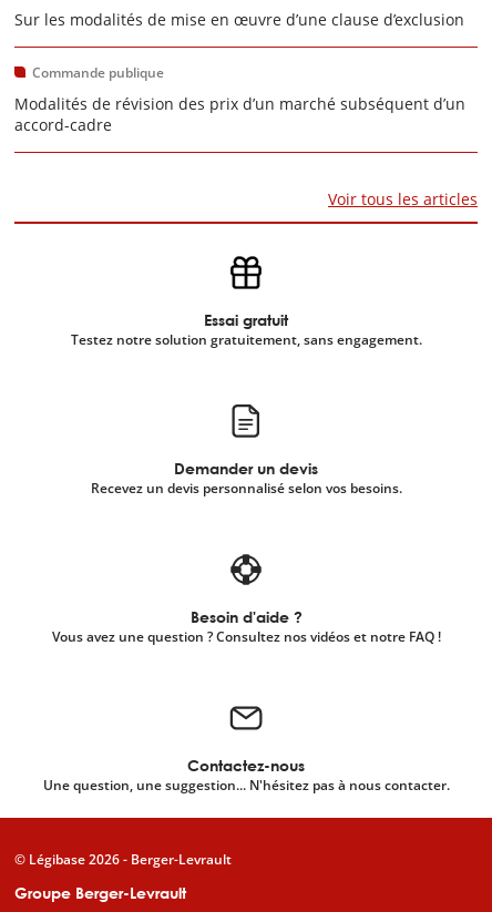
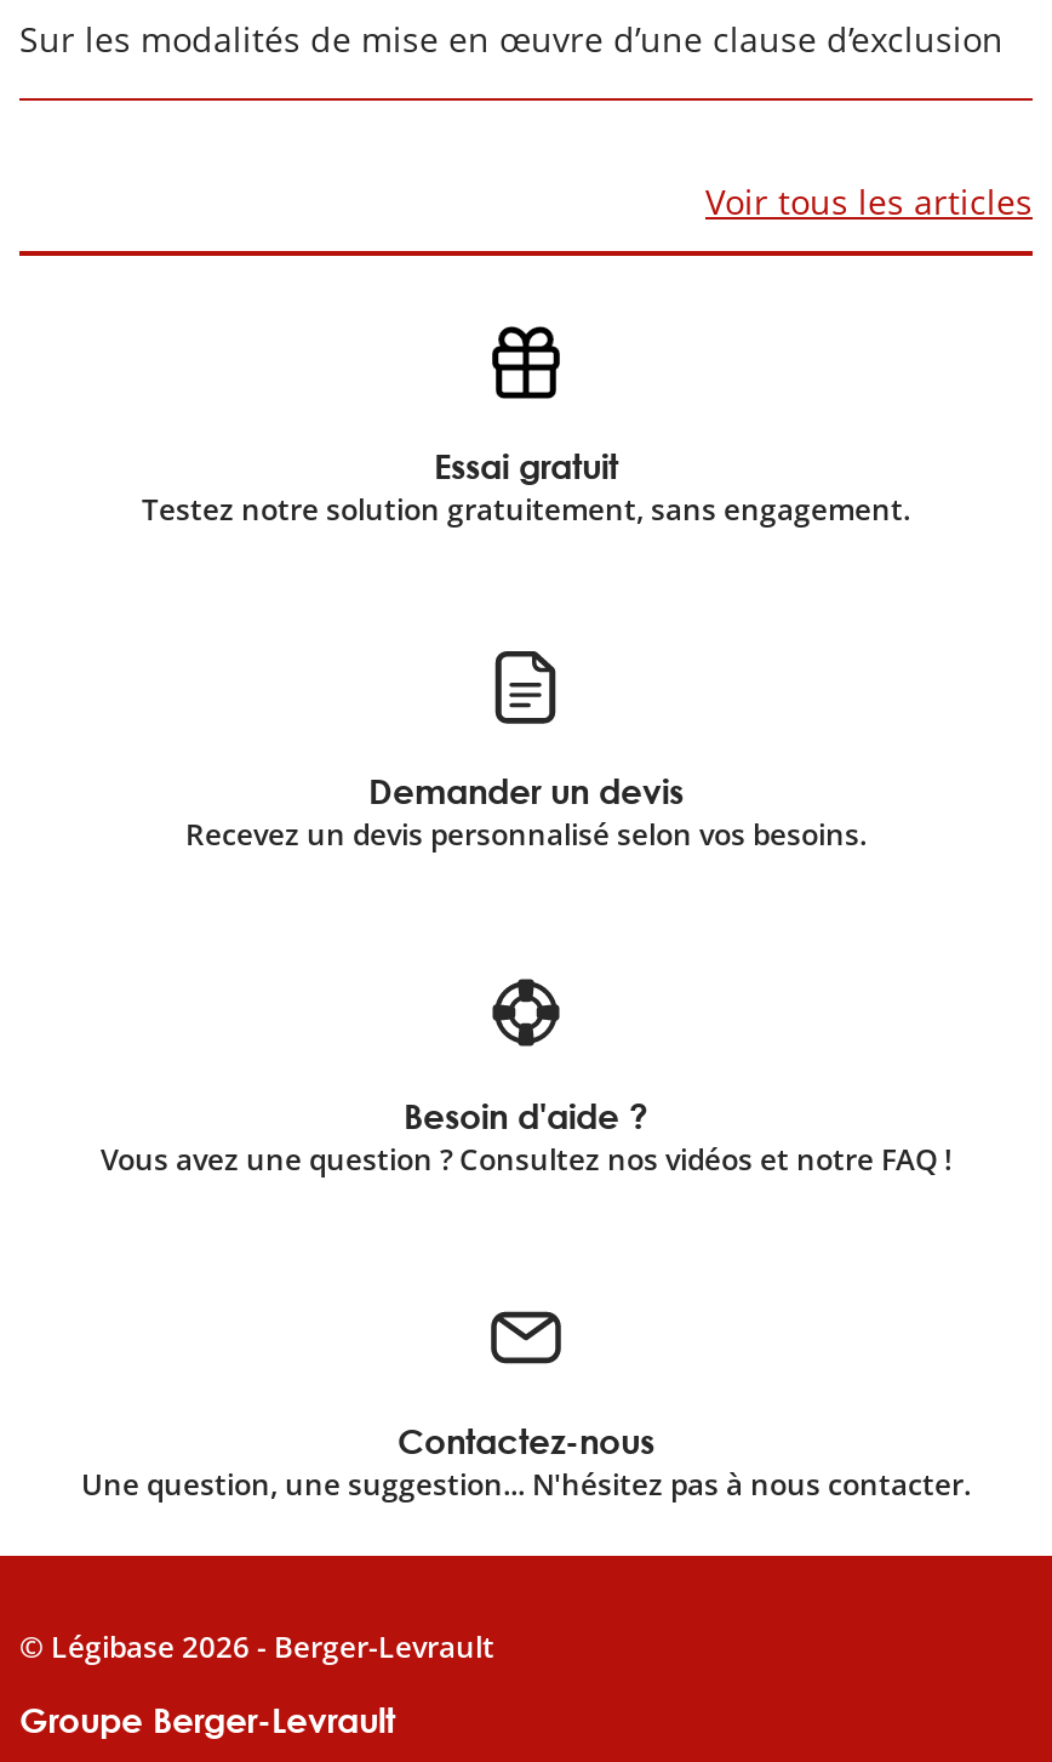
[14,63,465,135] Commande publique | Modalités de révision des prix d’un marché subséquent d’un | accord-cadre -> none

